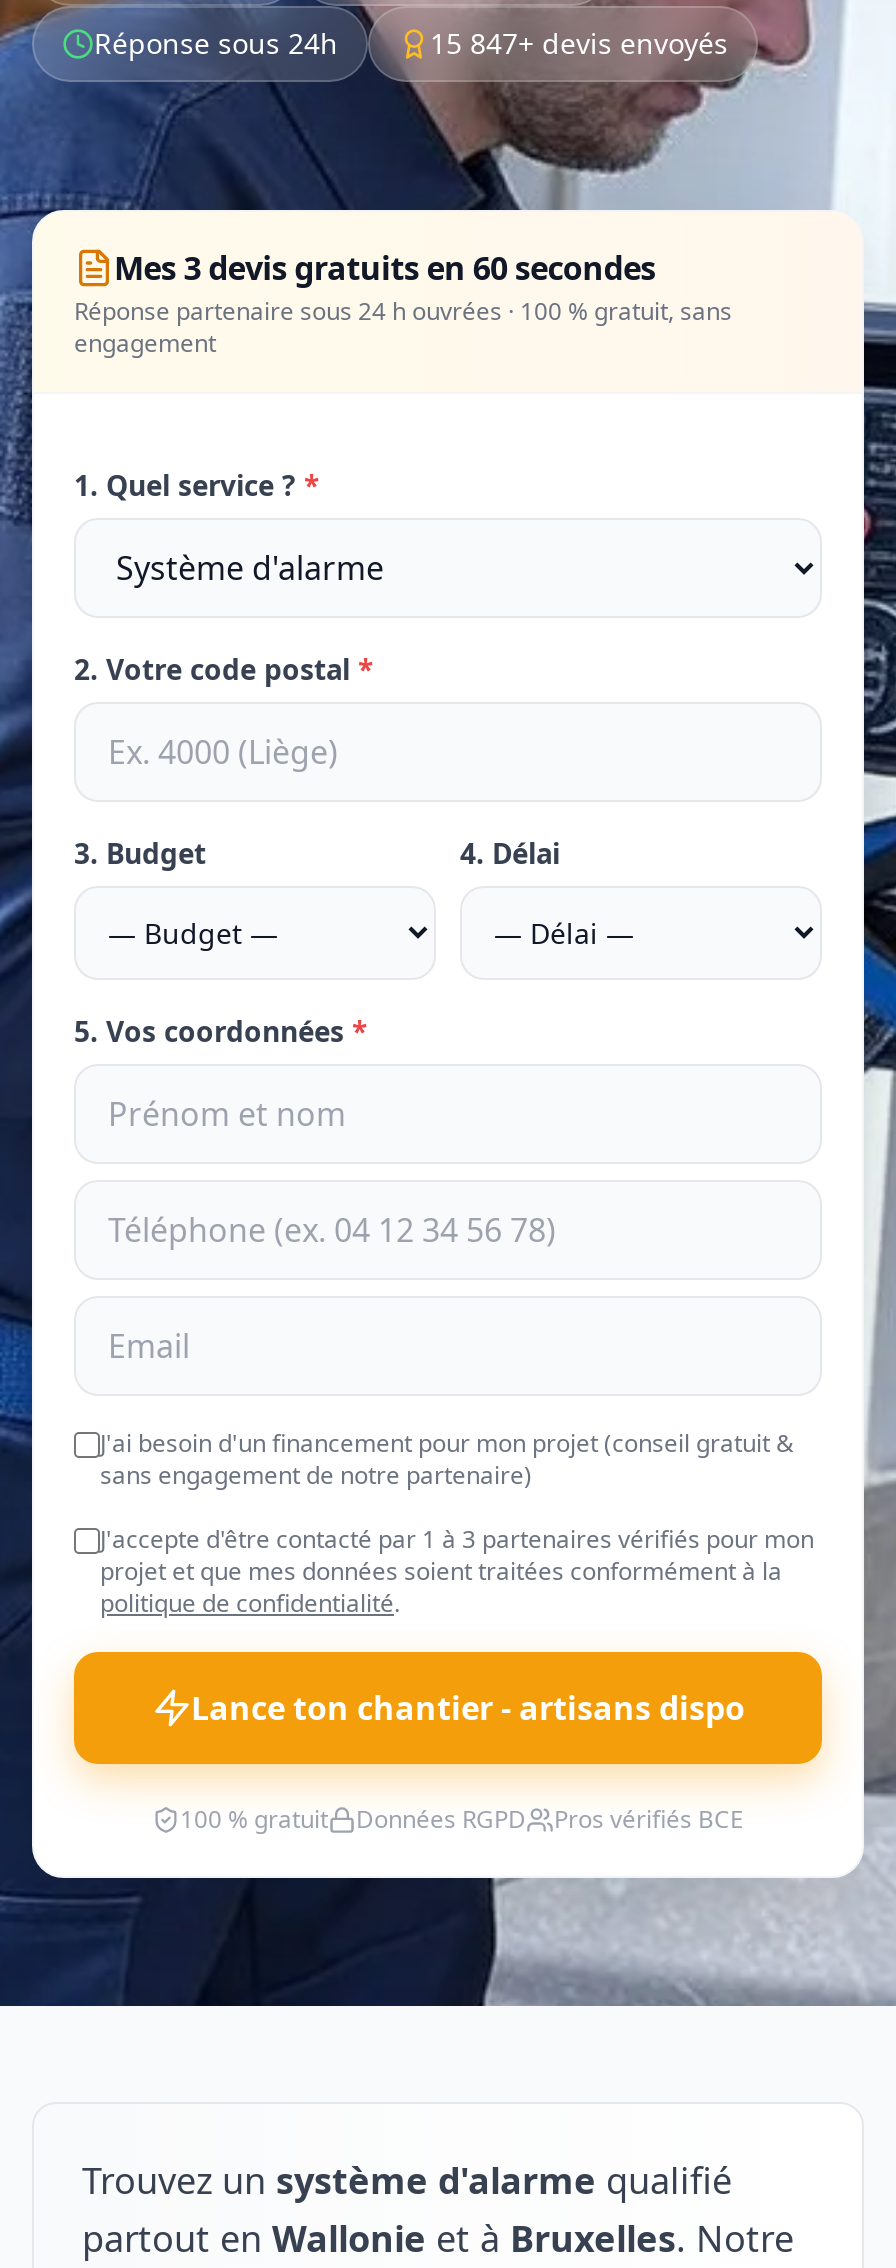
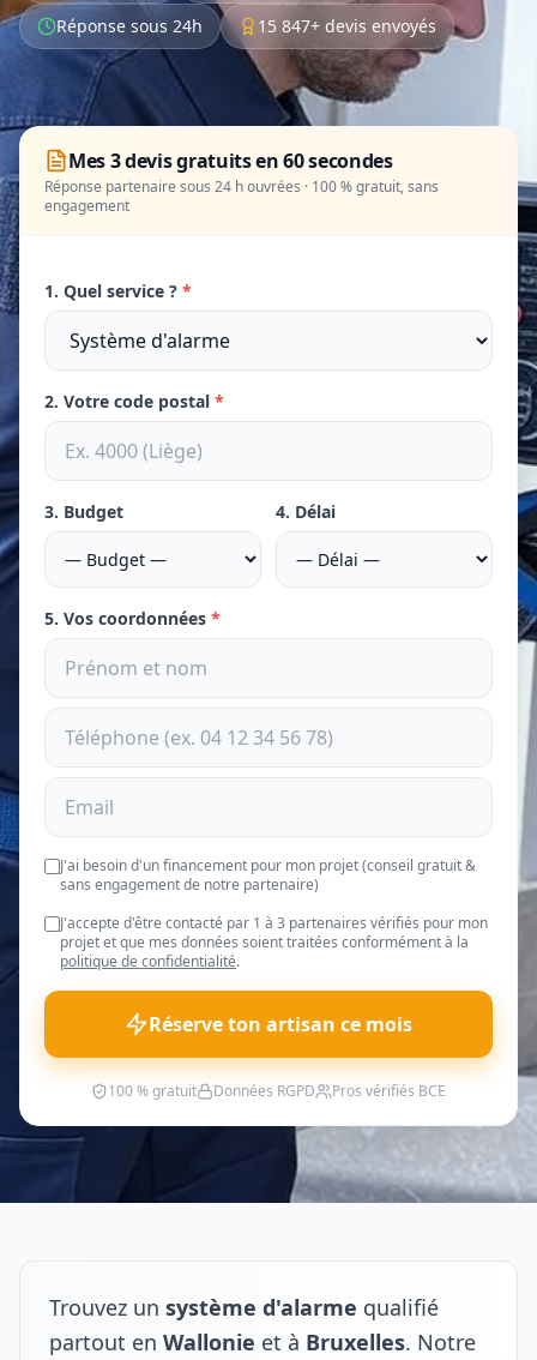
[191,1686,745,1730] Lance ton chantier - artisans dispo -> [149,1011,412,1037] Réserve ton artisan ce mois

